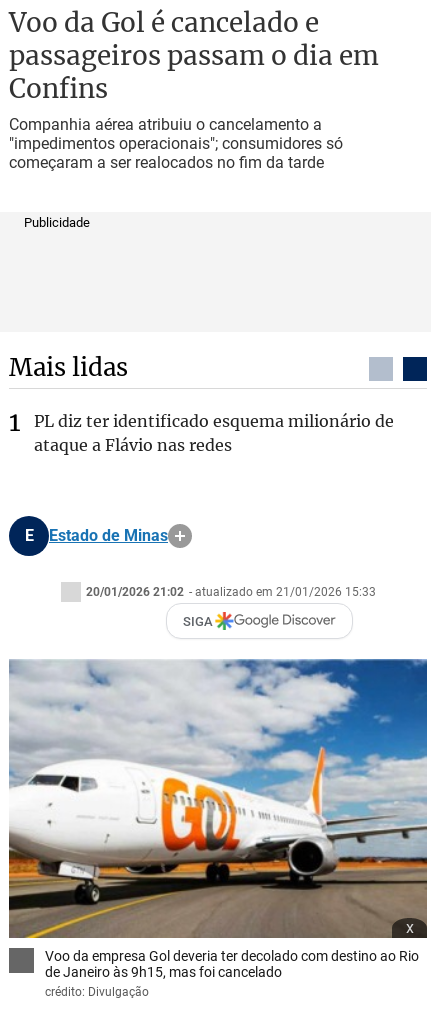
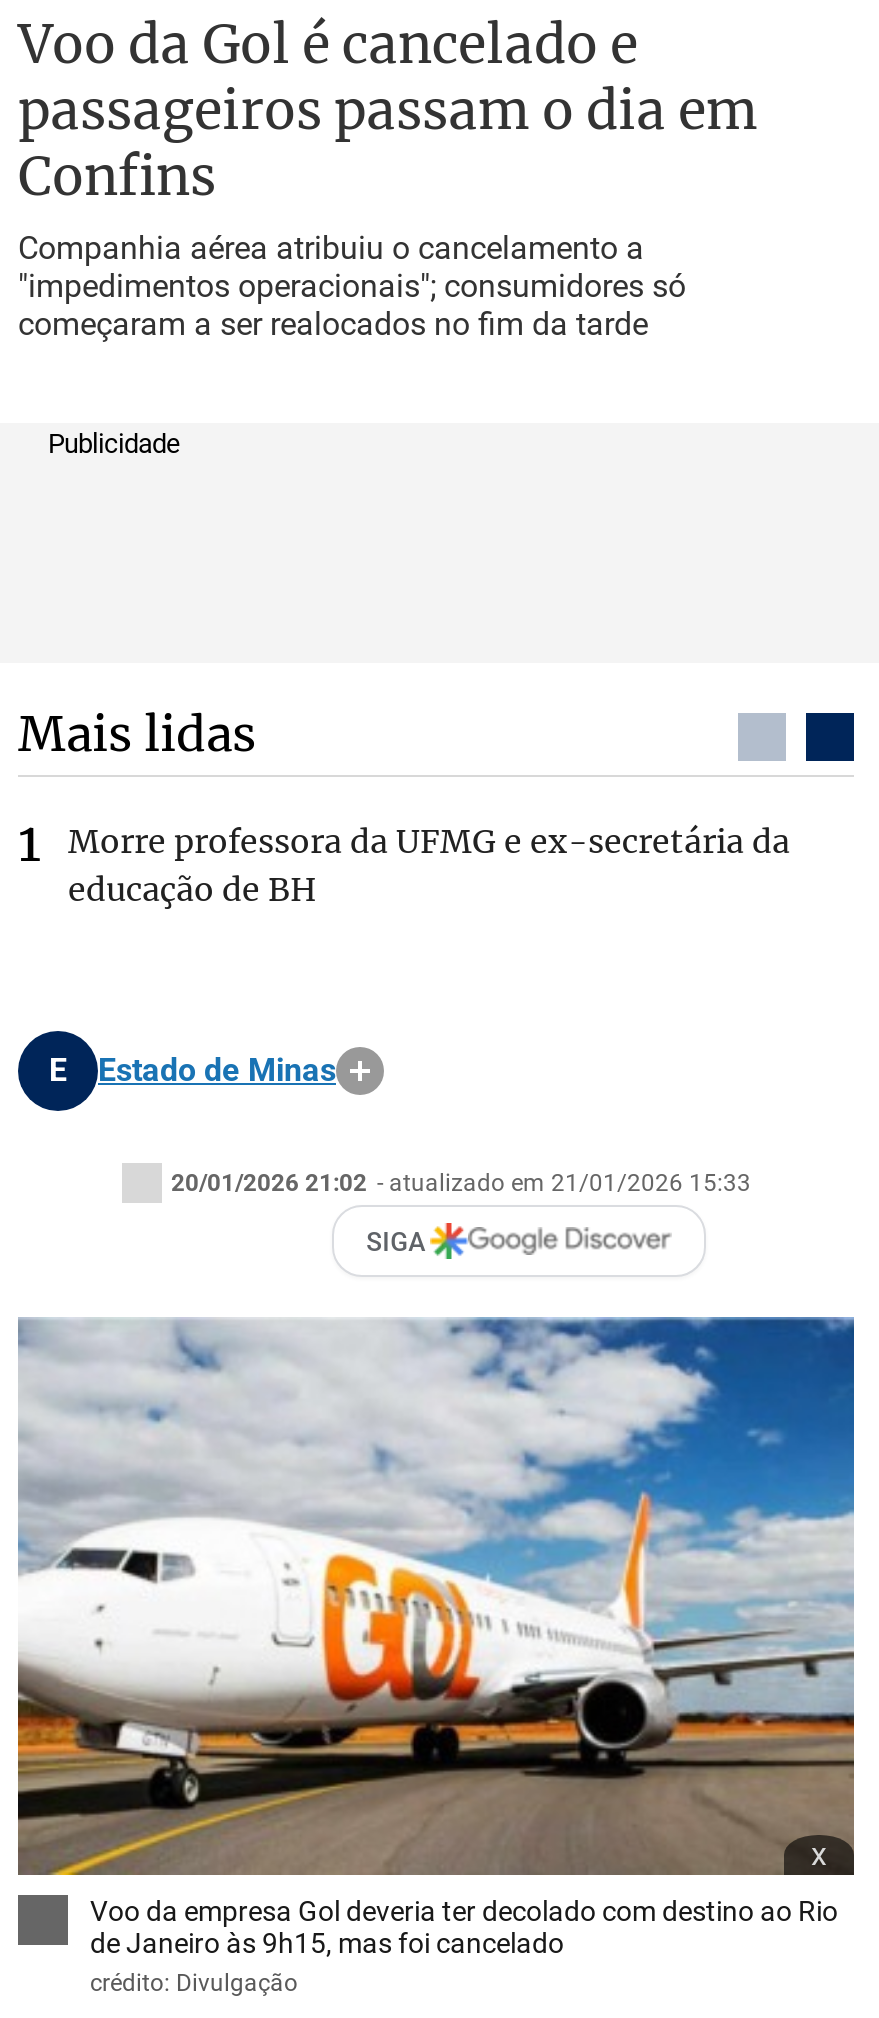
[34,411,394,455] PL diz ter identificado esquema milionário de | ataque a Flávio nas redes -> [68,821,790,909] Morre professora da UFMG e ex-secretária da | educação de BH

